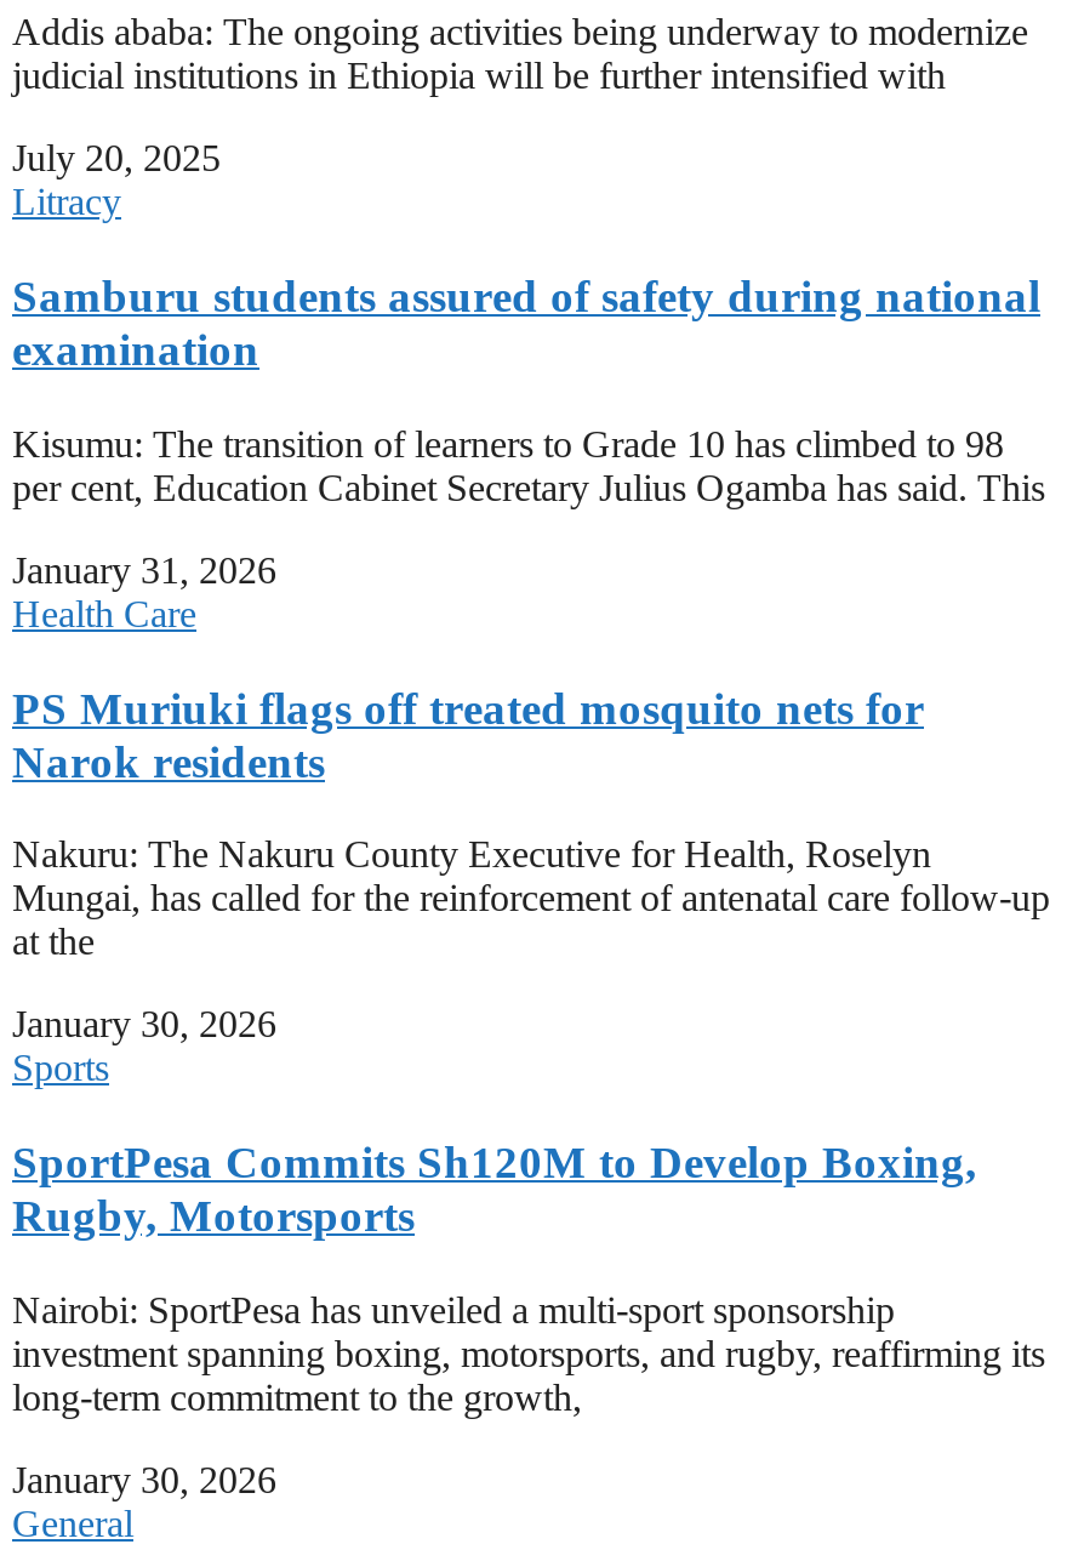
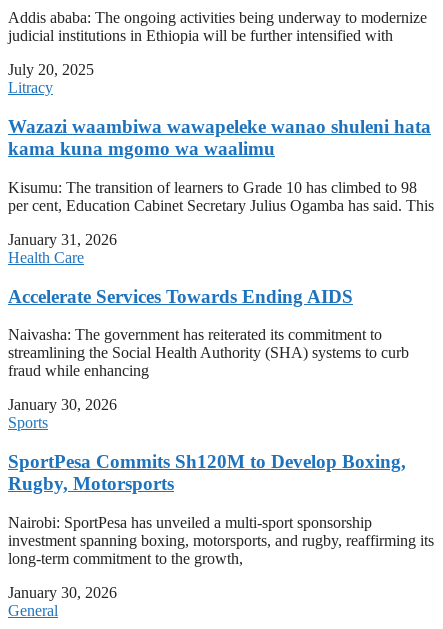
[12,271,1040,375] Samburu students assured of safety during national | examination -> [8,116,431,159] Wazazi waambiwa wawapeleke wanao shuleni hata | kama kuna mgomo wa waalimu
[12,682,924,786] PS Muriuki flags off treated mosquito nets for | Narok residents -> [8,285,353,306] Accelerate Services Towards Ending AIDS
[12,834,1050,962] Nakuru: The Nakuru County Executive for Health, Roselyn | Mungai, has called for the reinforcement of antenatal care follow-up | at the -> [8,326,409,379] Naivasha: The government has reiterated its commitment to | streamlining the Social Health Authority (SHA) systems to curb | fraud while enhancing

